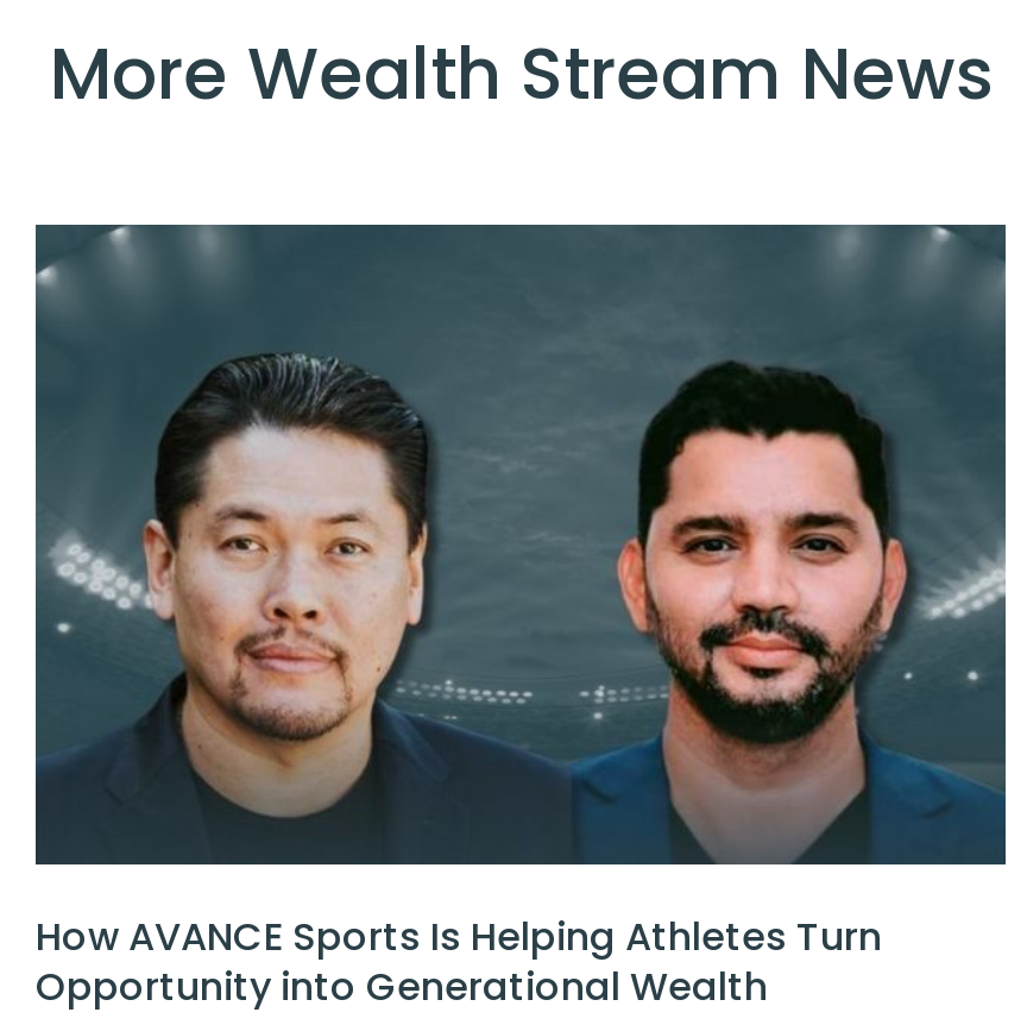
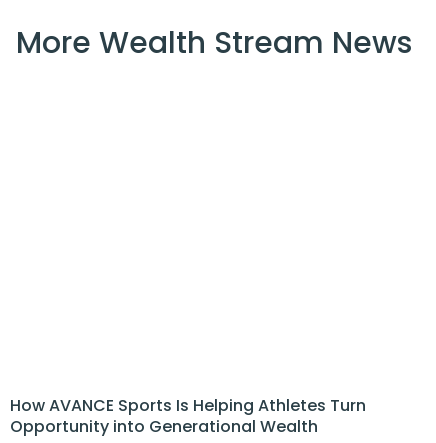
[33,222,1008,867] [image] -> none

